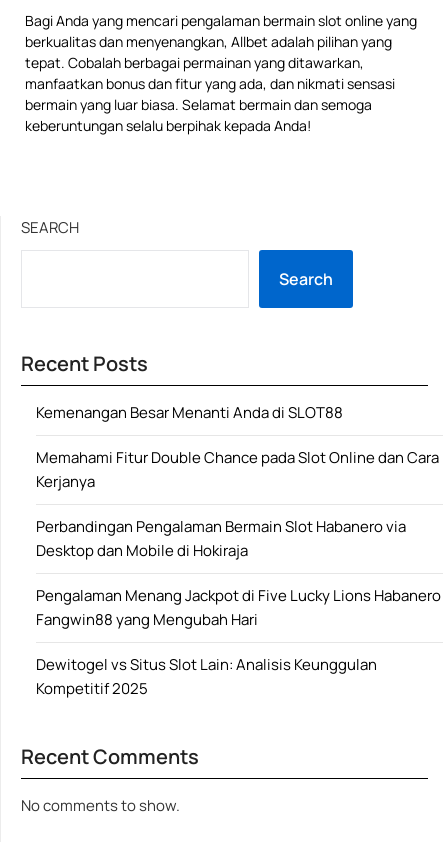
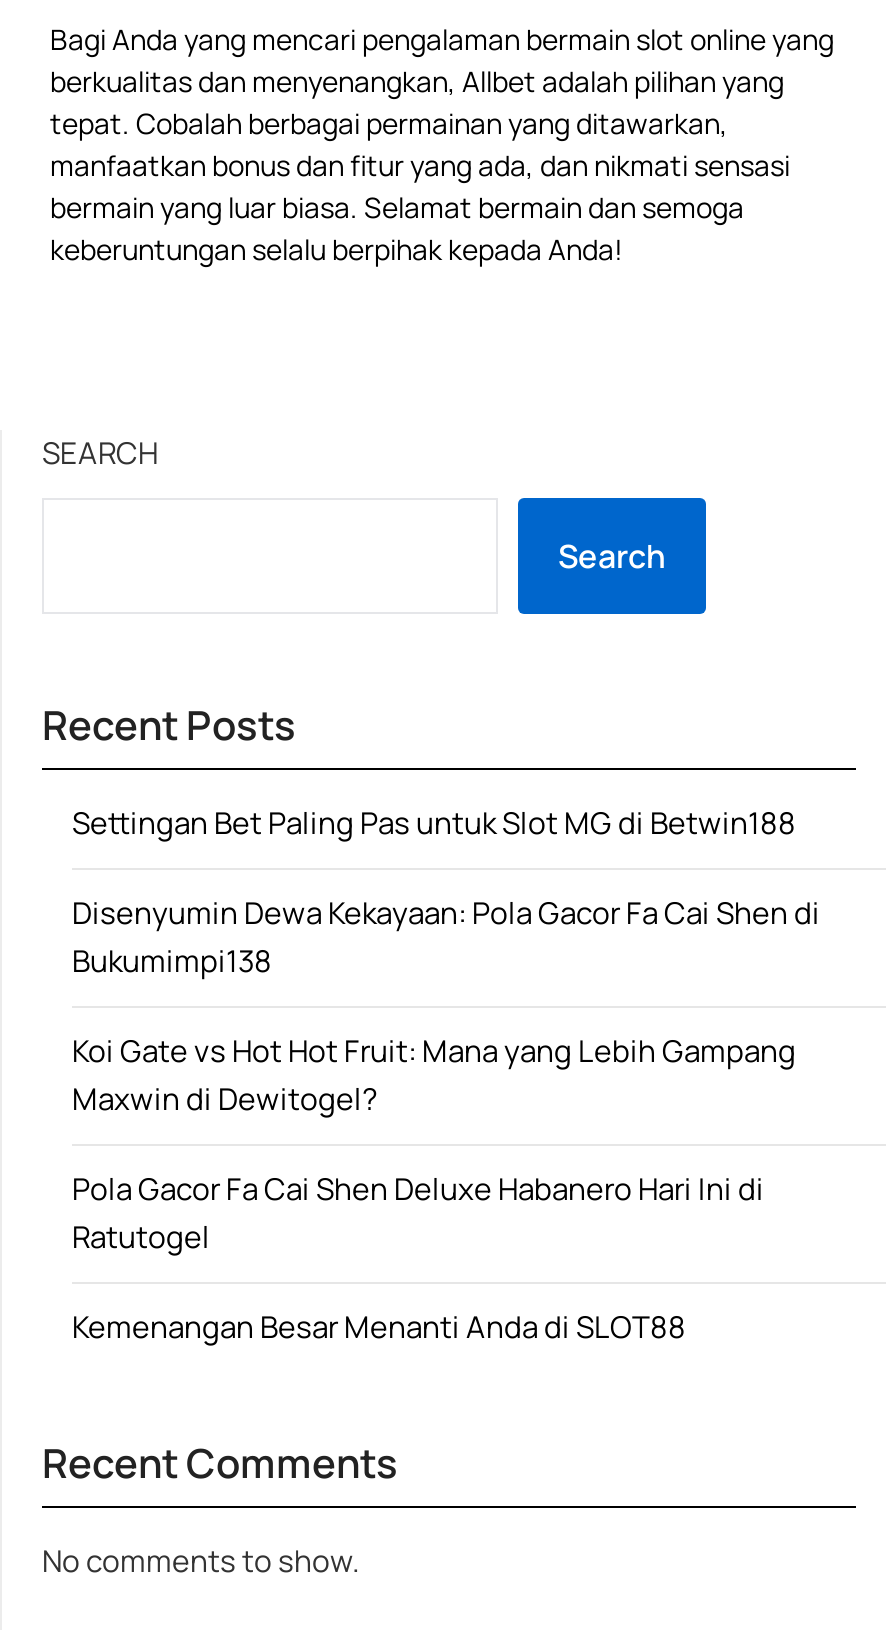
none -> [72,802,820,1258] Settingan Bet Paling Pas untuk Slot MG di Betwin188 | Disenyumin Dewa Kekayaan: Pola Gacor Fa Cai Shen di | Bukumimpi138 | Koi Gate vs Hot Hot Fruit: Mana yang Lebih Gampang | Maxwin di Dewitogel? | Pola Gacor Fa Cai Shen Deluxe Habanero Hari Ini di | Ratutogel
moved [36,402,343,423] -> [72,1306,686,1348]: Kemenangan Besar Menanti Anda di SLOT88
[36,447,441,699] Memahami Fitur Double Chance pada Slot Online dan Cara | Kerjanya | Perbandingan Pengalaman Bermain Slot Habanero via | Desktop dan Mobile di Hokiraja | Pengalaman Menang Jackpot di Five Lucky Lions Habanero | Fangwin88 yang Mengubah Hari | Dewitogel vs Situs Slot Lain: Analisis Keunggulan | Kompetitif 2025 -> none

